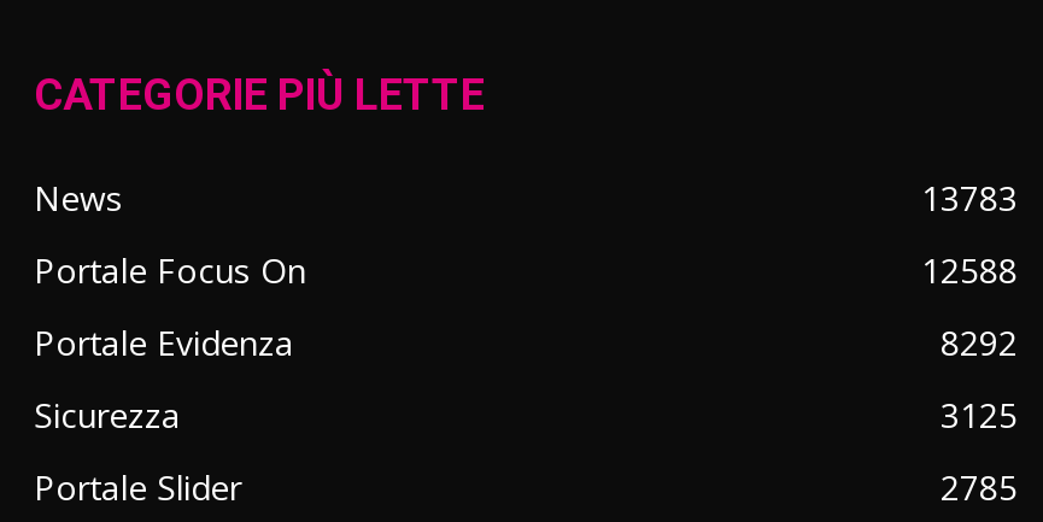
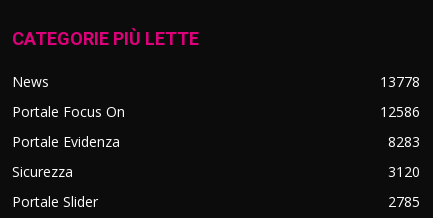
[921,175,1018,221] 13783 -> [380,72,420,91] 13778
[921,247,1018,293] 12588 -> [380,102,420,121] 12586
[941,319,1018,365] 8292 -> [388,132,420,151] 8283
[941,392,1018,438] 3125 -> [388,162,420,181] 3120

